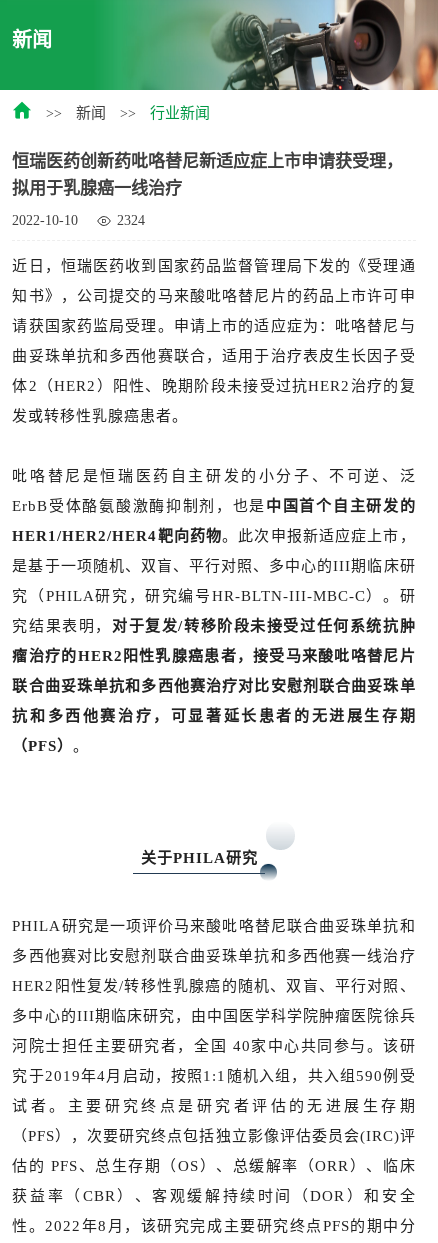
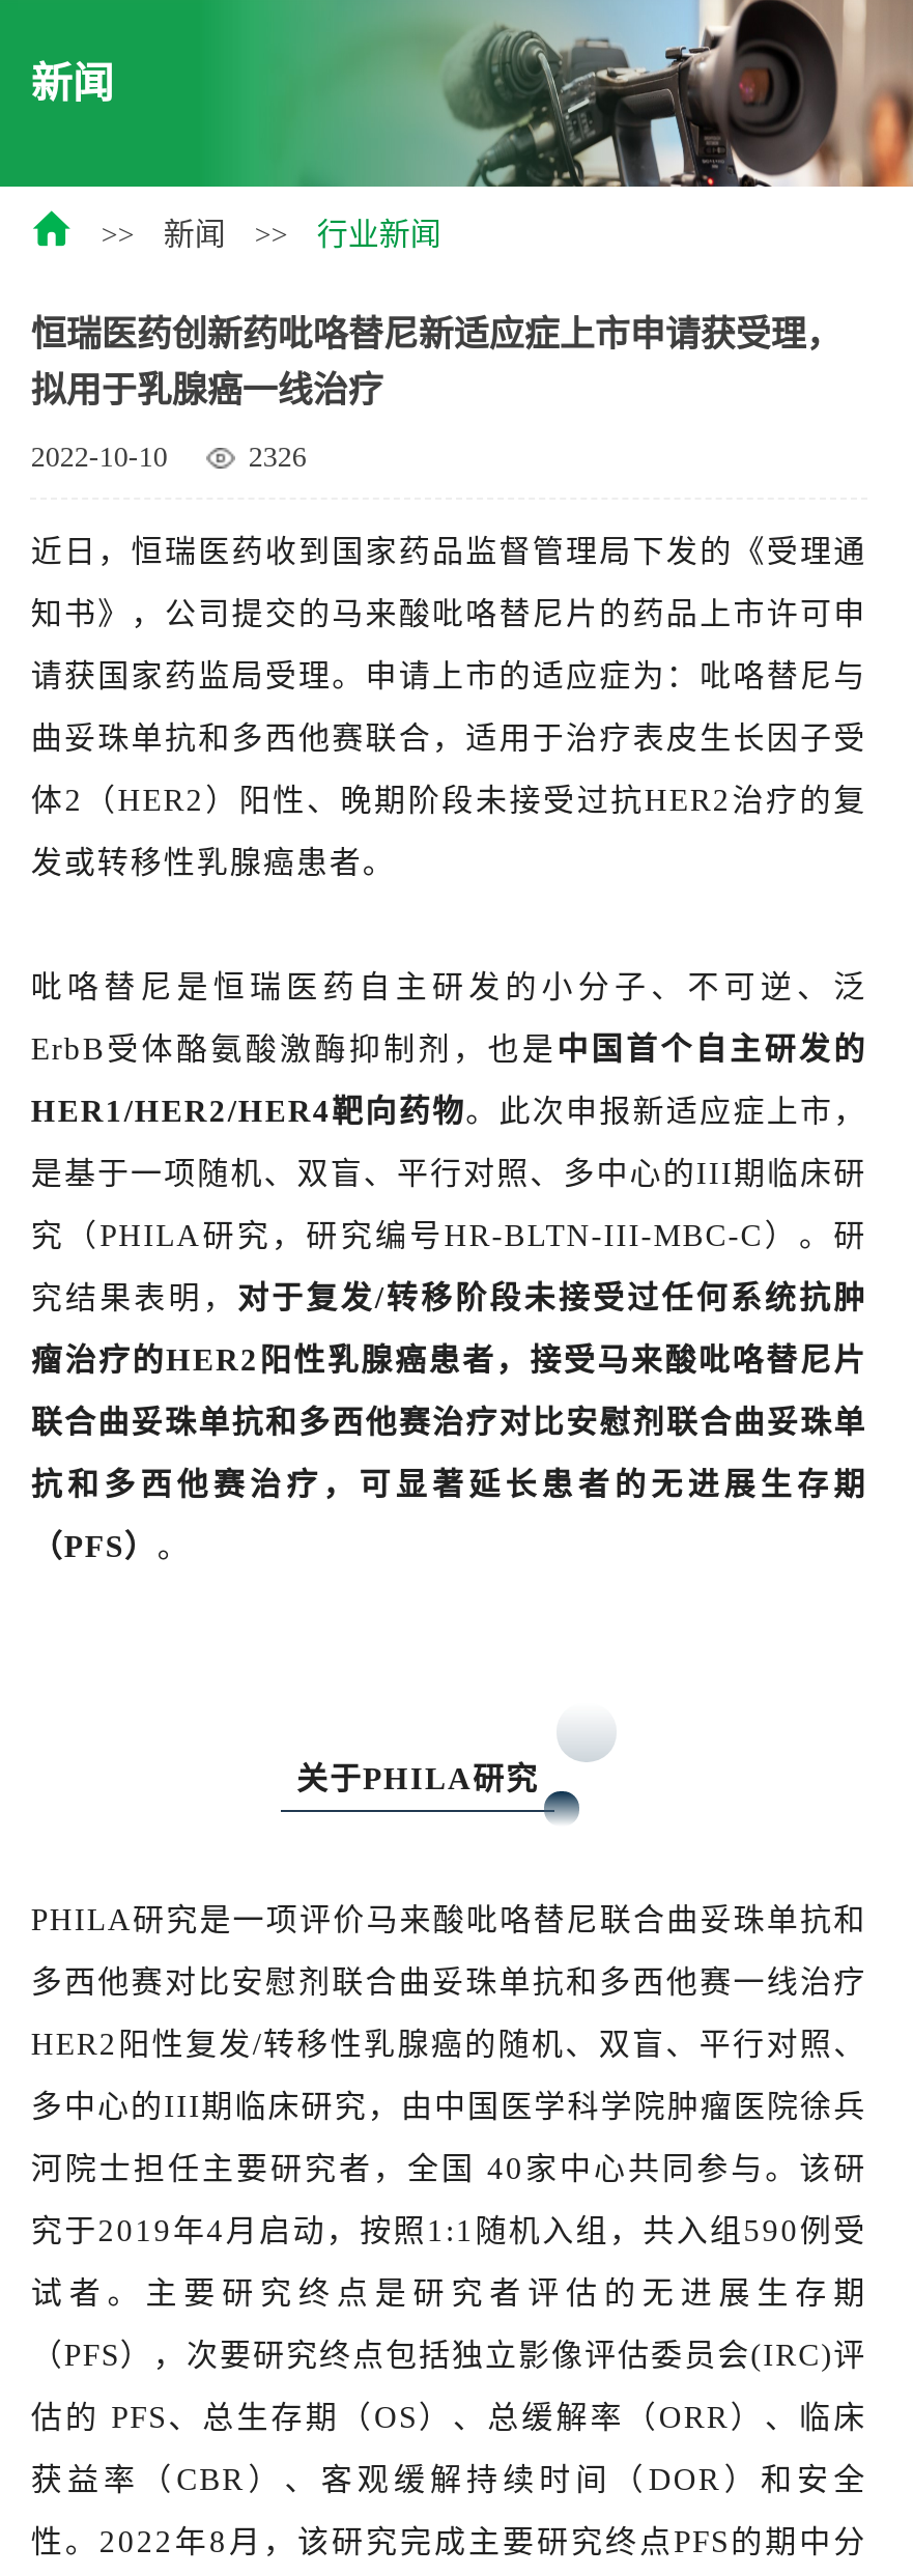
[117,213,145,228] 2324 -> [249,442,307,473] 2326

